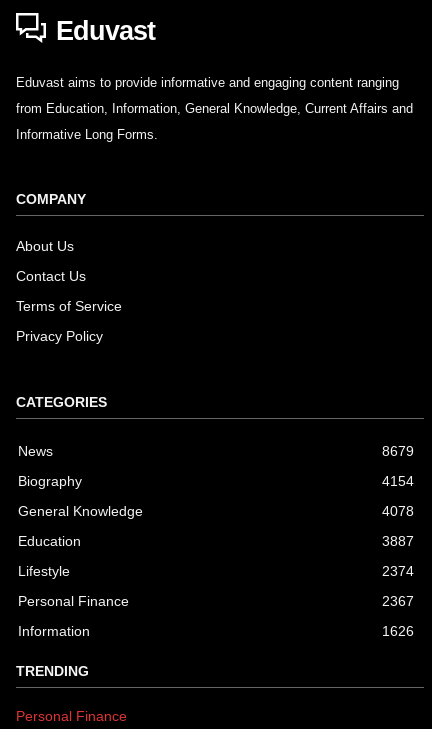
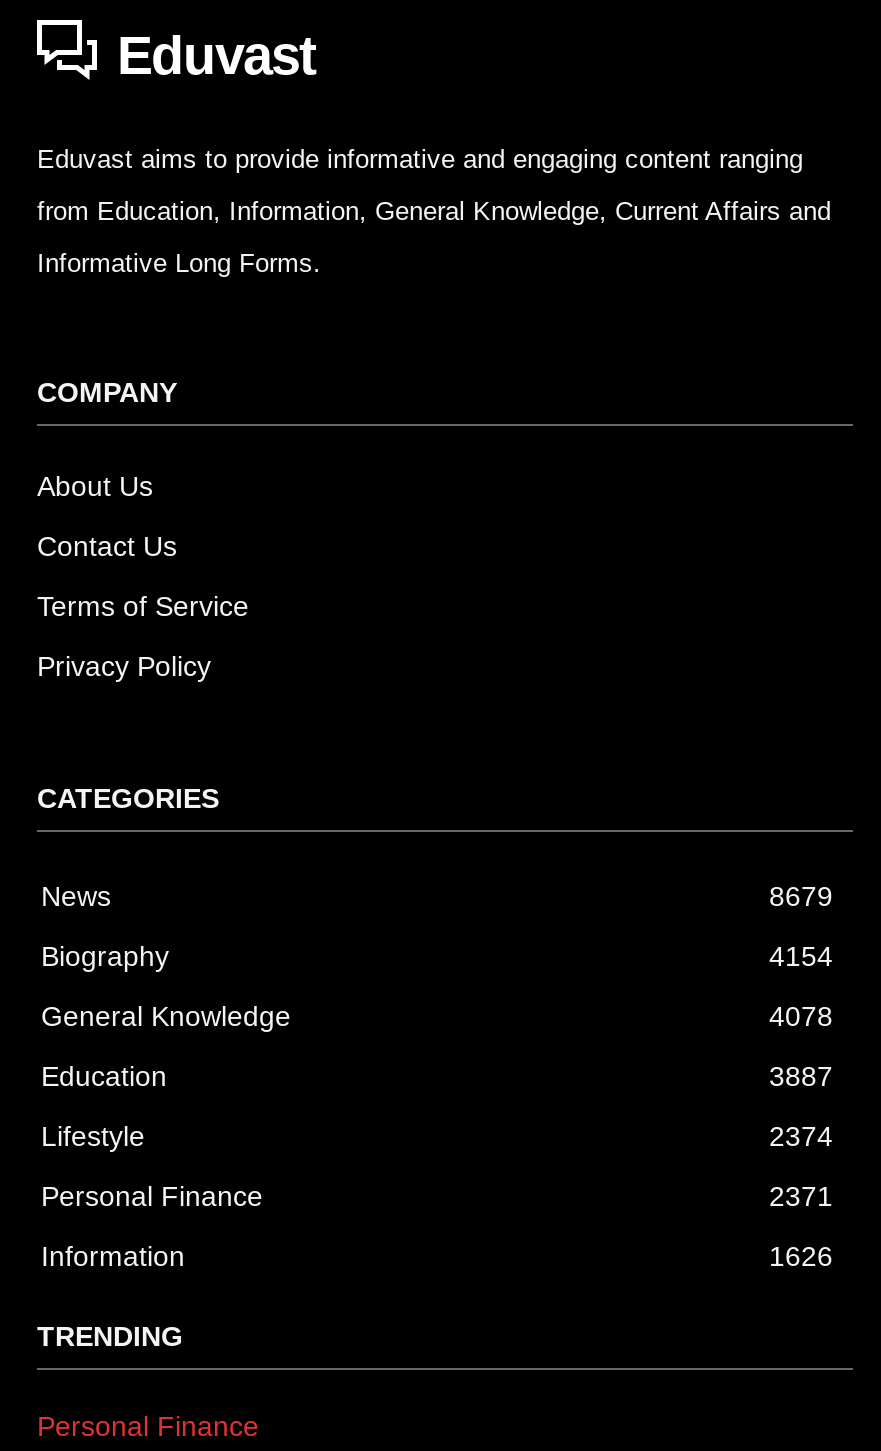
[382,593,414,609] 2367 -> [769,1180,833,1212] 2371

